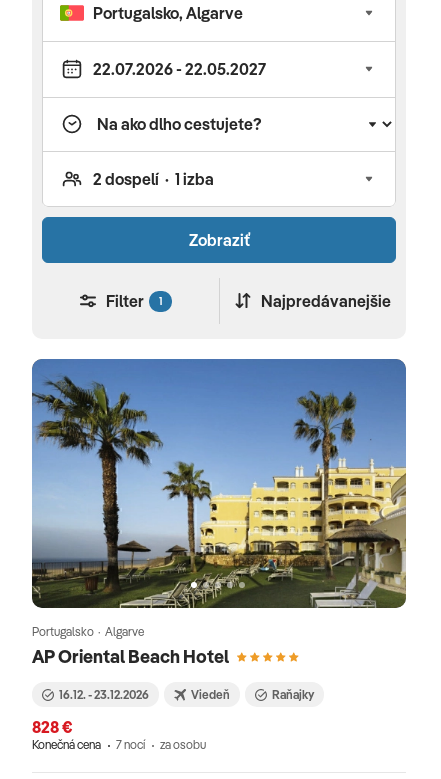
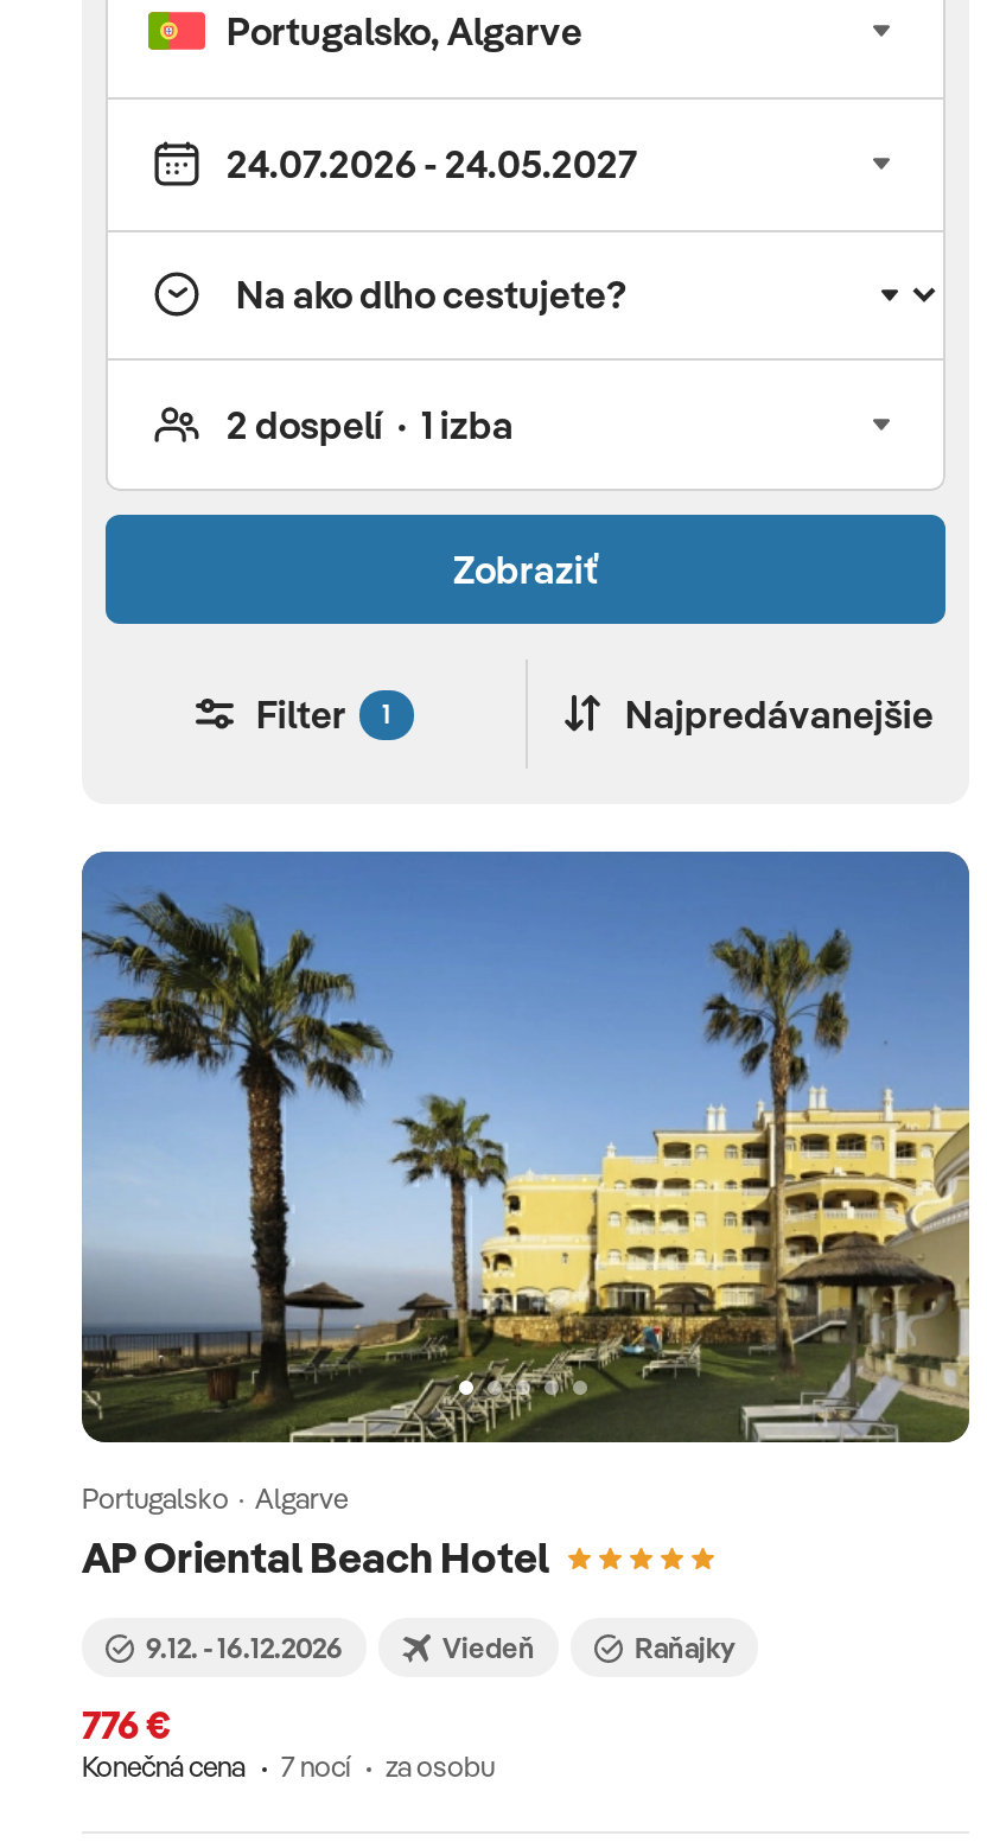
[59,687,149,702] 16.12. - 23.12.2026 -> [146,1629,343,1665] 9.12. - 16.12.2026
[32,717,72,737] 828 € -> [82,1702,170,1749] 776 €

